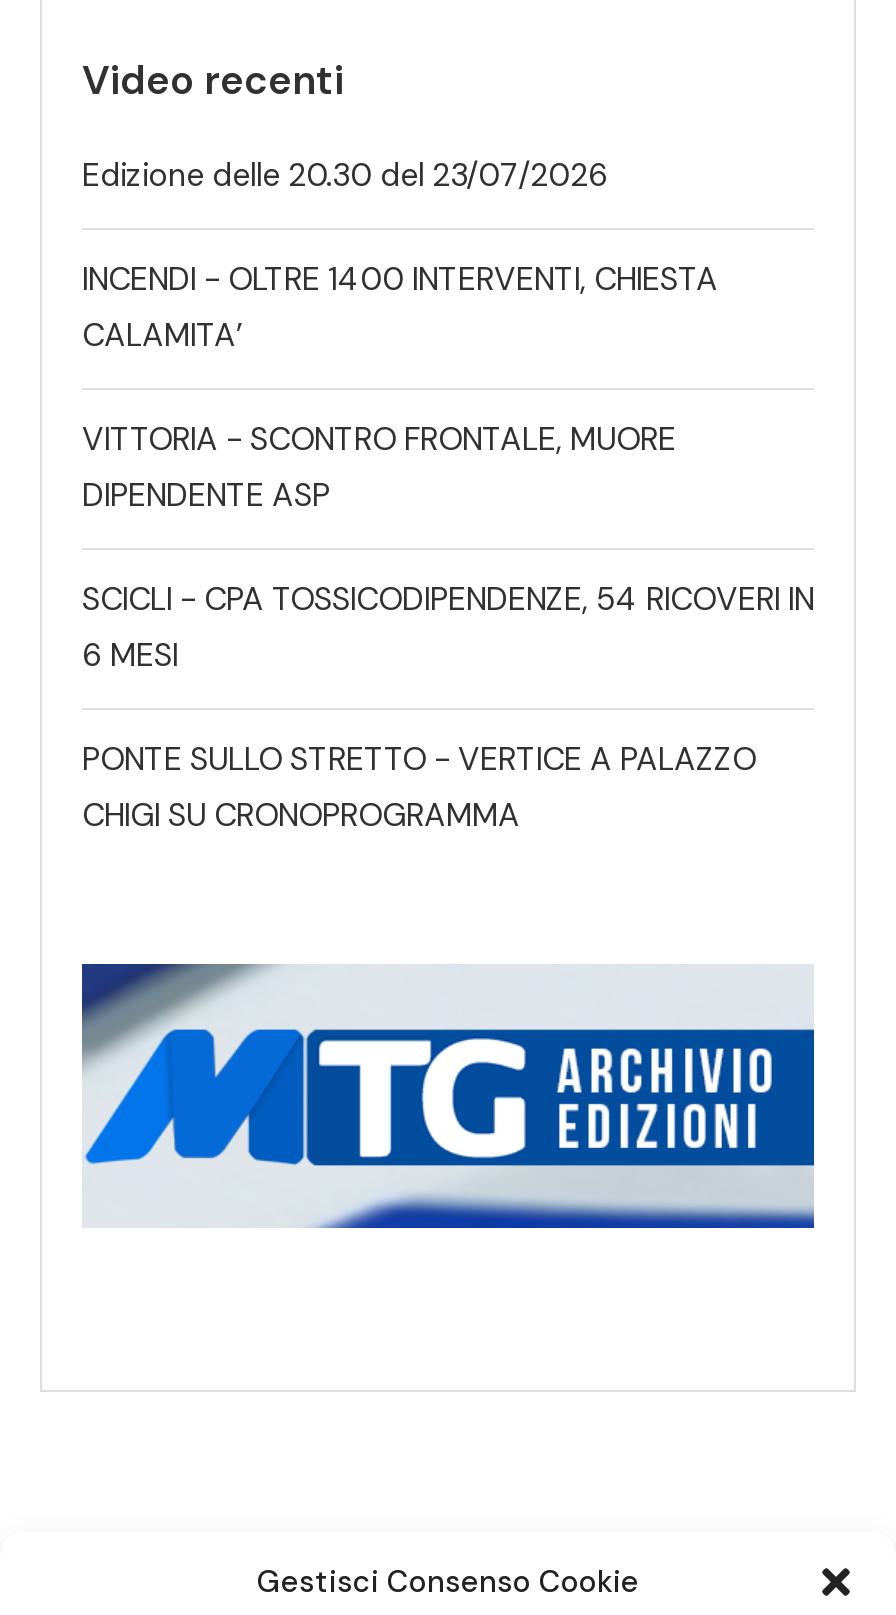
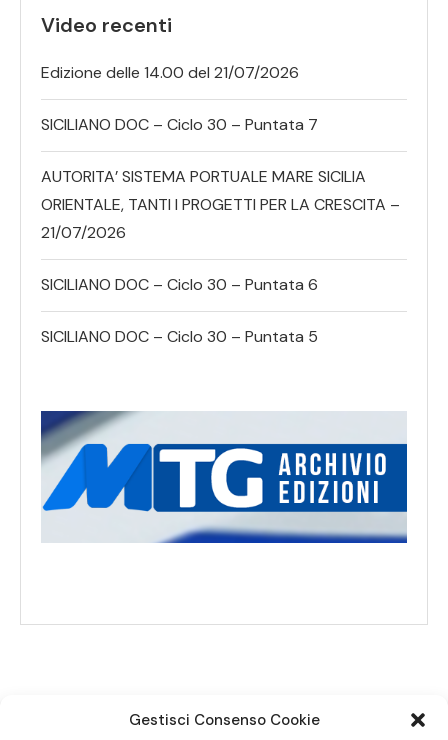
[82,154,608,196] Edizione delle 20.30 del 23/07/2026 -> [41,62,299,83] Edizione delle 14.00 del 21/07/2026
[82,258,718,356] INCENDI - OLTRE 1400 INTERVENTI, CHIESTA | CALAMITA’ -> [41,114,318,135] SICILIANO DOC – Ciclo 30 – Puntata 7
[82,418,676,516] VITTORIA - SCONTRO FRONTALE, MUORE | DIPENDENTE ASP -> [41,166,400,243] AUTORITA’ SISTEMA PORTUALE MARE SICILIA | ORIENTALE, TANTI I PROGETTI PER LA CRESCITA – | 21/07/2026
[82,578,814,676] SCICLI - CPA TOSSICODIPENDENZE, 54 RICOVERI IN | 6 MESI -> [41,274,318,295] SICILIANO DOC – Ciclo 30 – Puntata 6
[82,738,756,836] PONTE SULLO STRETTO - VERTICE A PALAZZO | CHIGI SU CRONOPROGRAMMA -> [41,326,318,347] SICILIANO DOC – Ciclo 30 – Puntata 5

